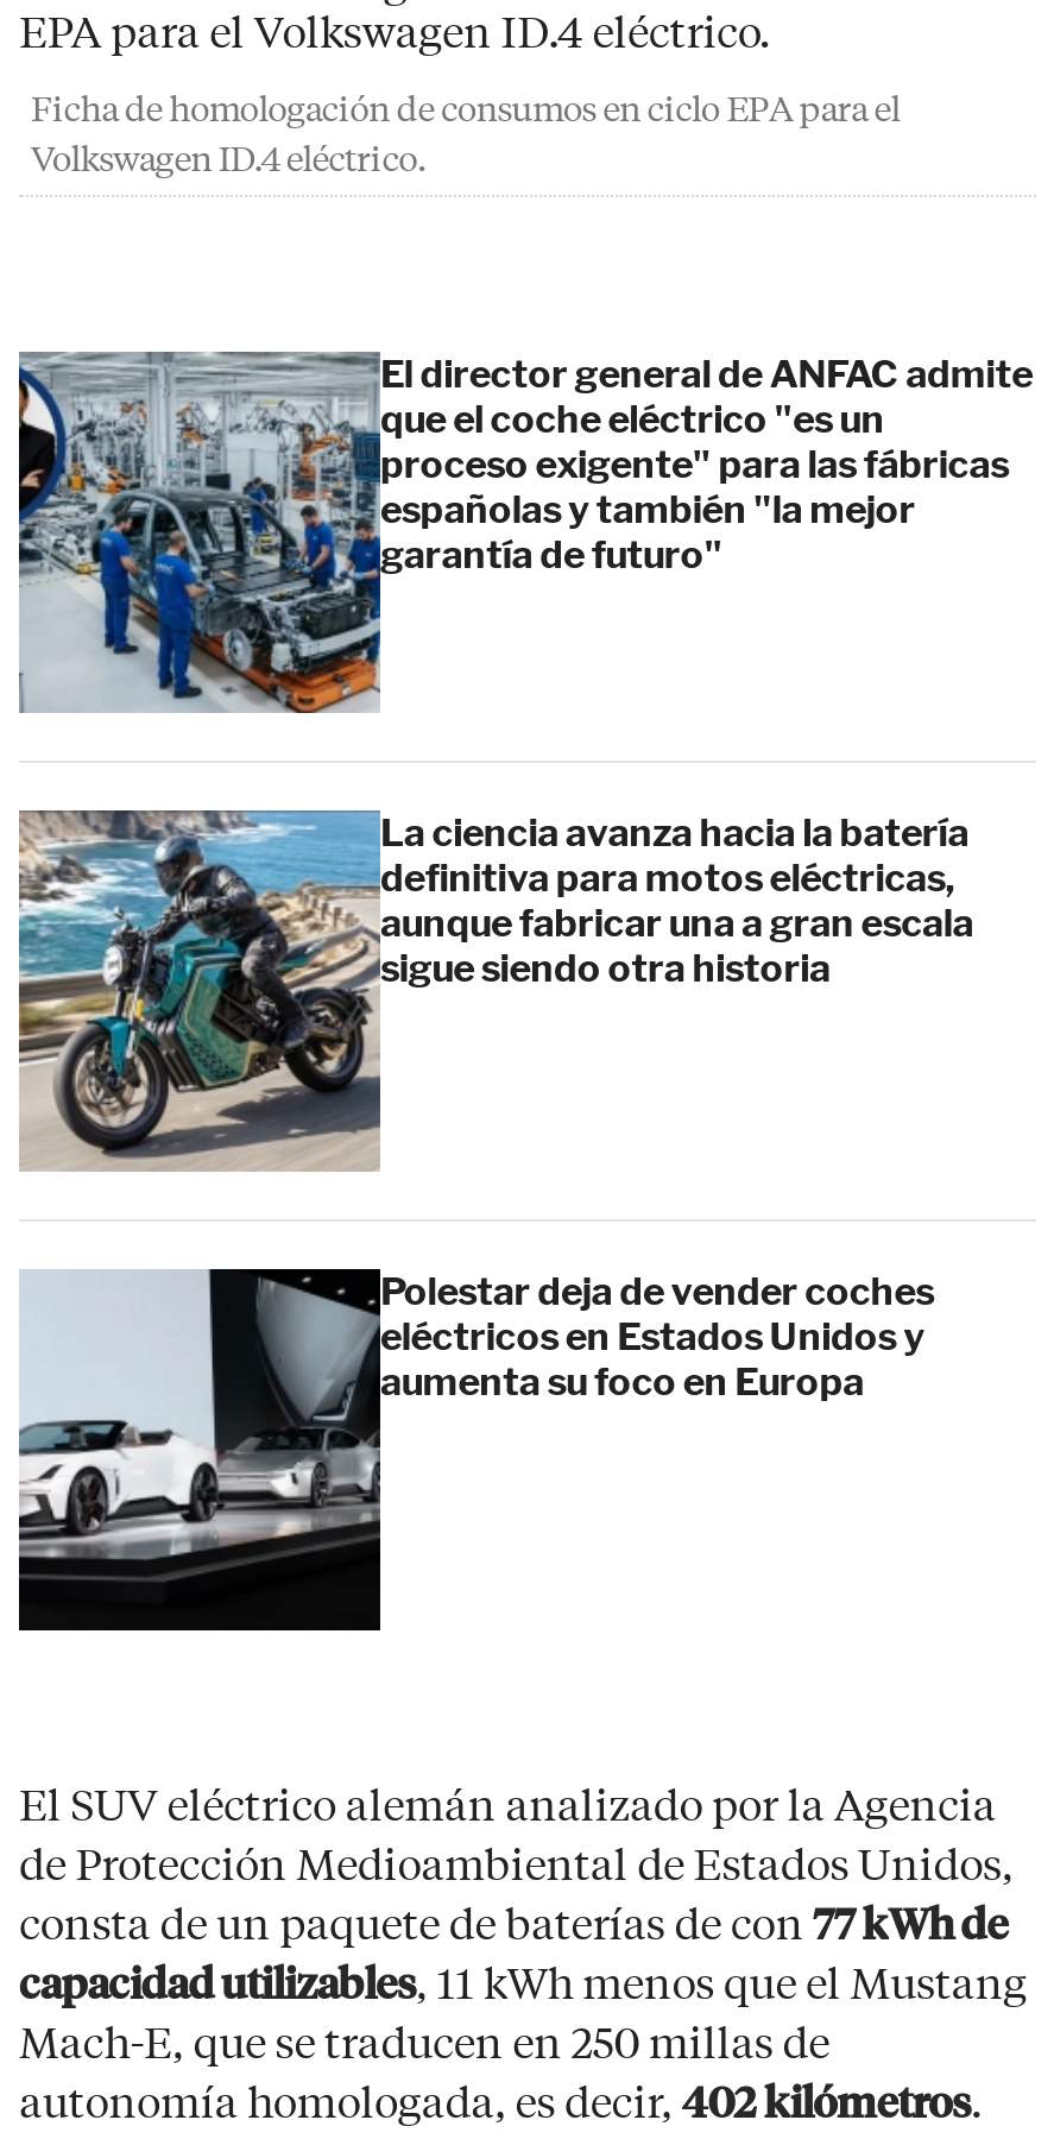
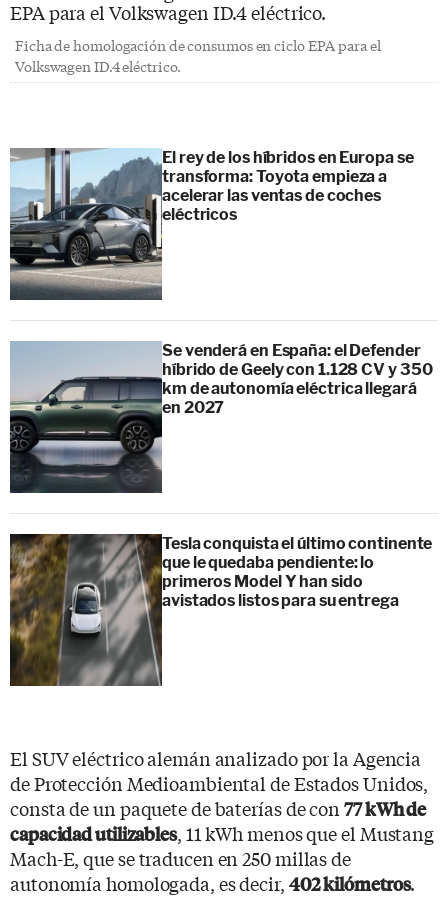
[17,349,1033,713] [image] | El director general de ANFAC admite | que el coche eléctrico "es un | proceso exigente" para las fábricas | españolas y también "la mejor | garantía de futuro" -> [9,148,413,300] [image] | El rey de los híbridos en Europa se | transforma: Toyota empieza a | acelerar las ventas de coches | eléctricos
[17,810,974,1172] [image] | La ciencia avanza hacia la batería | definitiva para motos eléctricas, | aunque fabricar una a gran escala | sigue siendo otra historia -> [9,341,432,494] [image] | Se venderá en España: el Defender | híbrido de Geely con 1.128 CV y 350 | km de autonomía eléctrica llegará | en 2027
[17,1267,934,1633] [image] | Polestar deja de vender coches | eléctricos en Estados Unidos y | aumenta su foco en Europa -> [9,533,432,687] [image] | Tesla conquista el último continente | que le quedaba pendiente: lo | primeros Model Y han sido | avistados listos para su entrega

